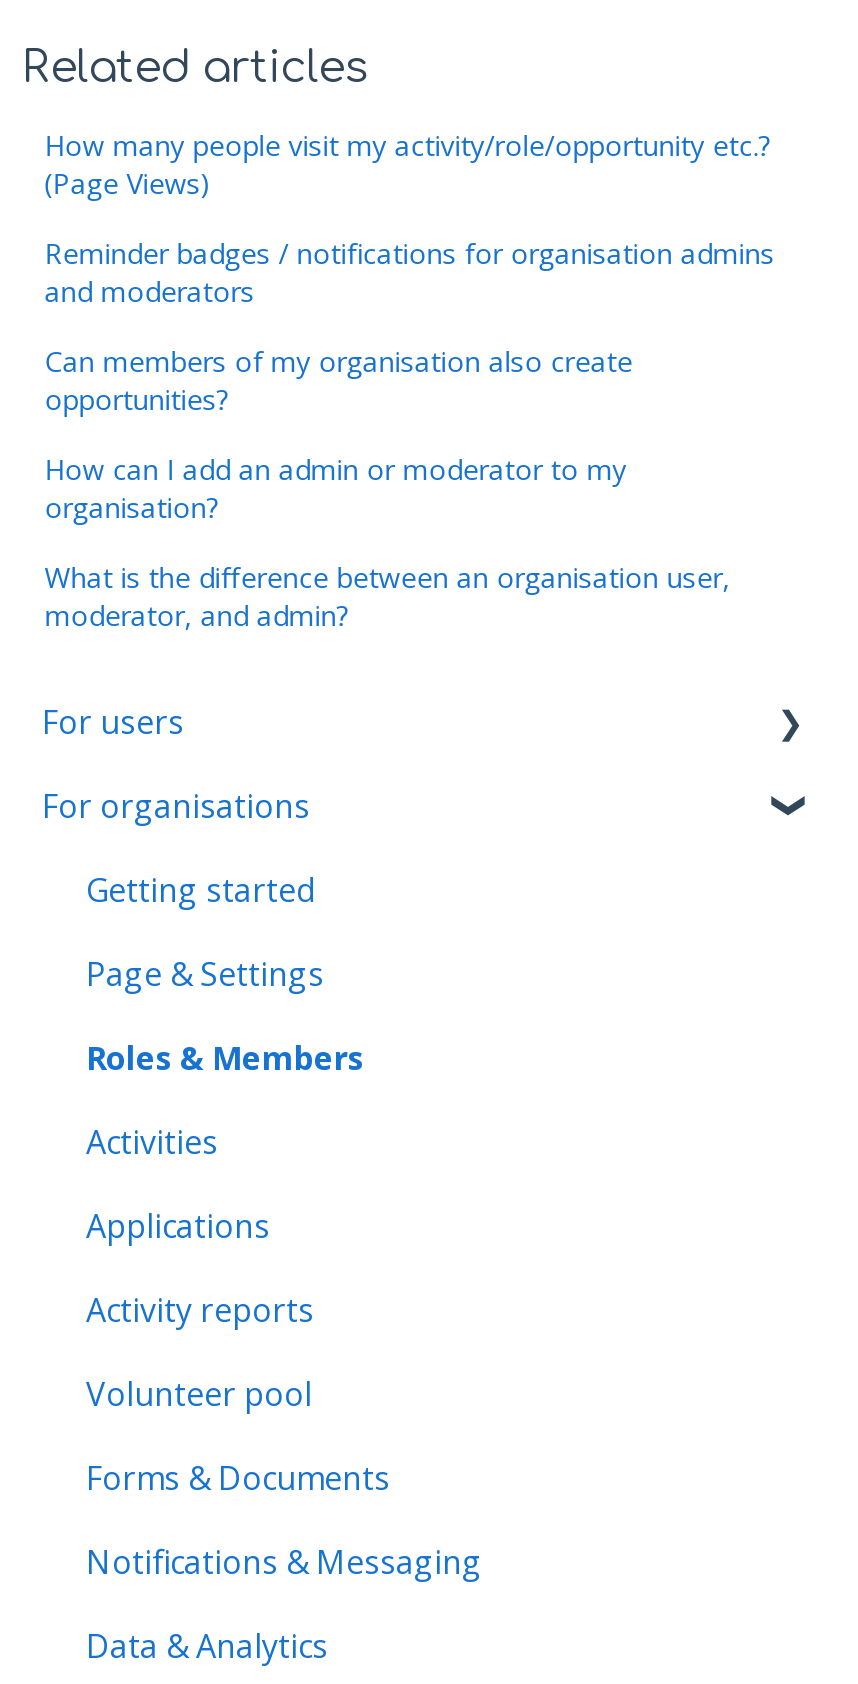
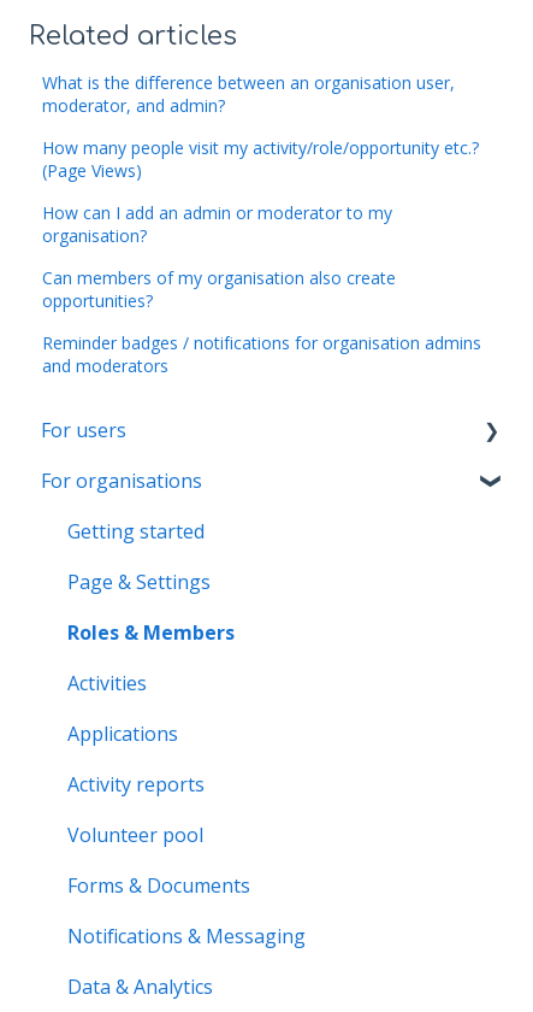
moved [44,127,774,527] -> [42,137,482,378]: How many people visit my activity/role/opportunity etc.? | (Page Views) | How can I add an admin or moderator to my | organisation? | Can members of my organisation also create | opportunities? | Reminder badges / notifications for organisation admins | and moderators
moved [44,559,730,635] -> [42,72,455,117]: What is the difference between an organisation user, | moderator, and admin?

